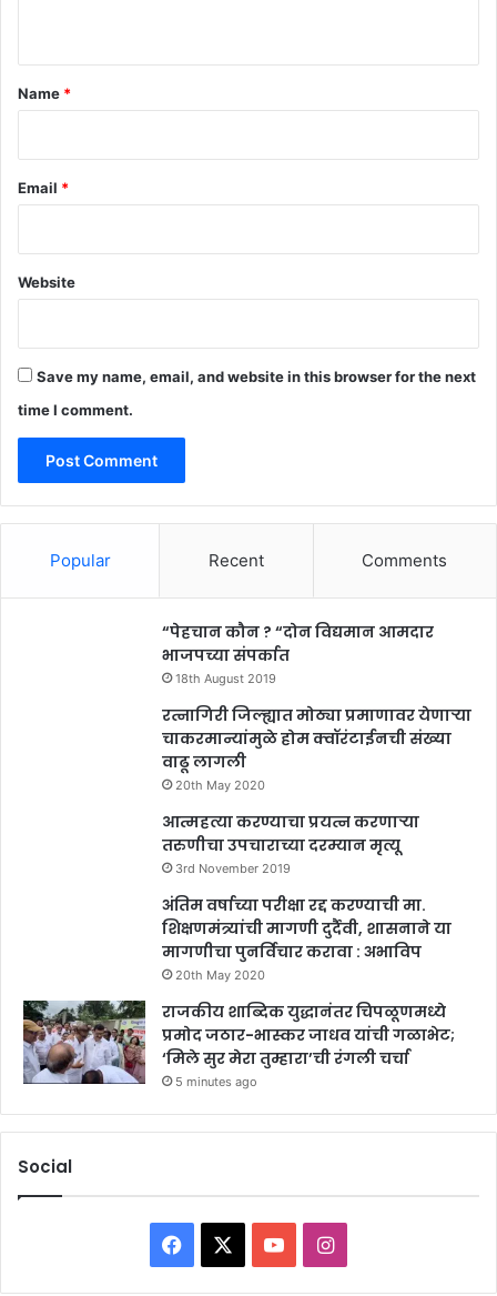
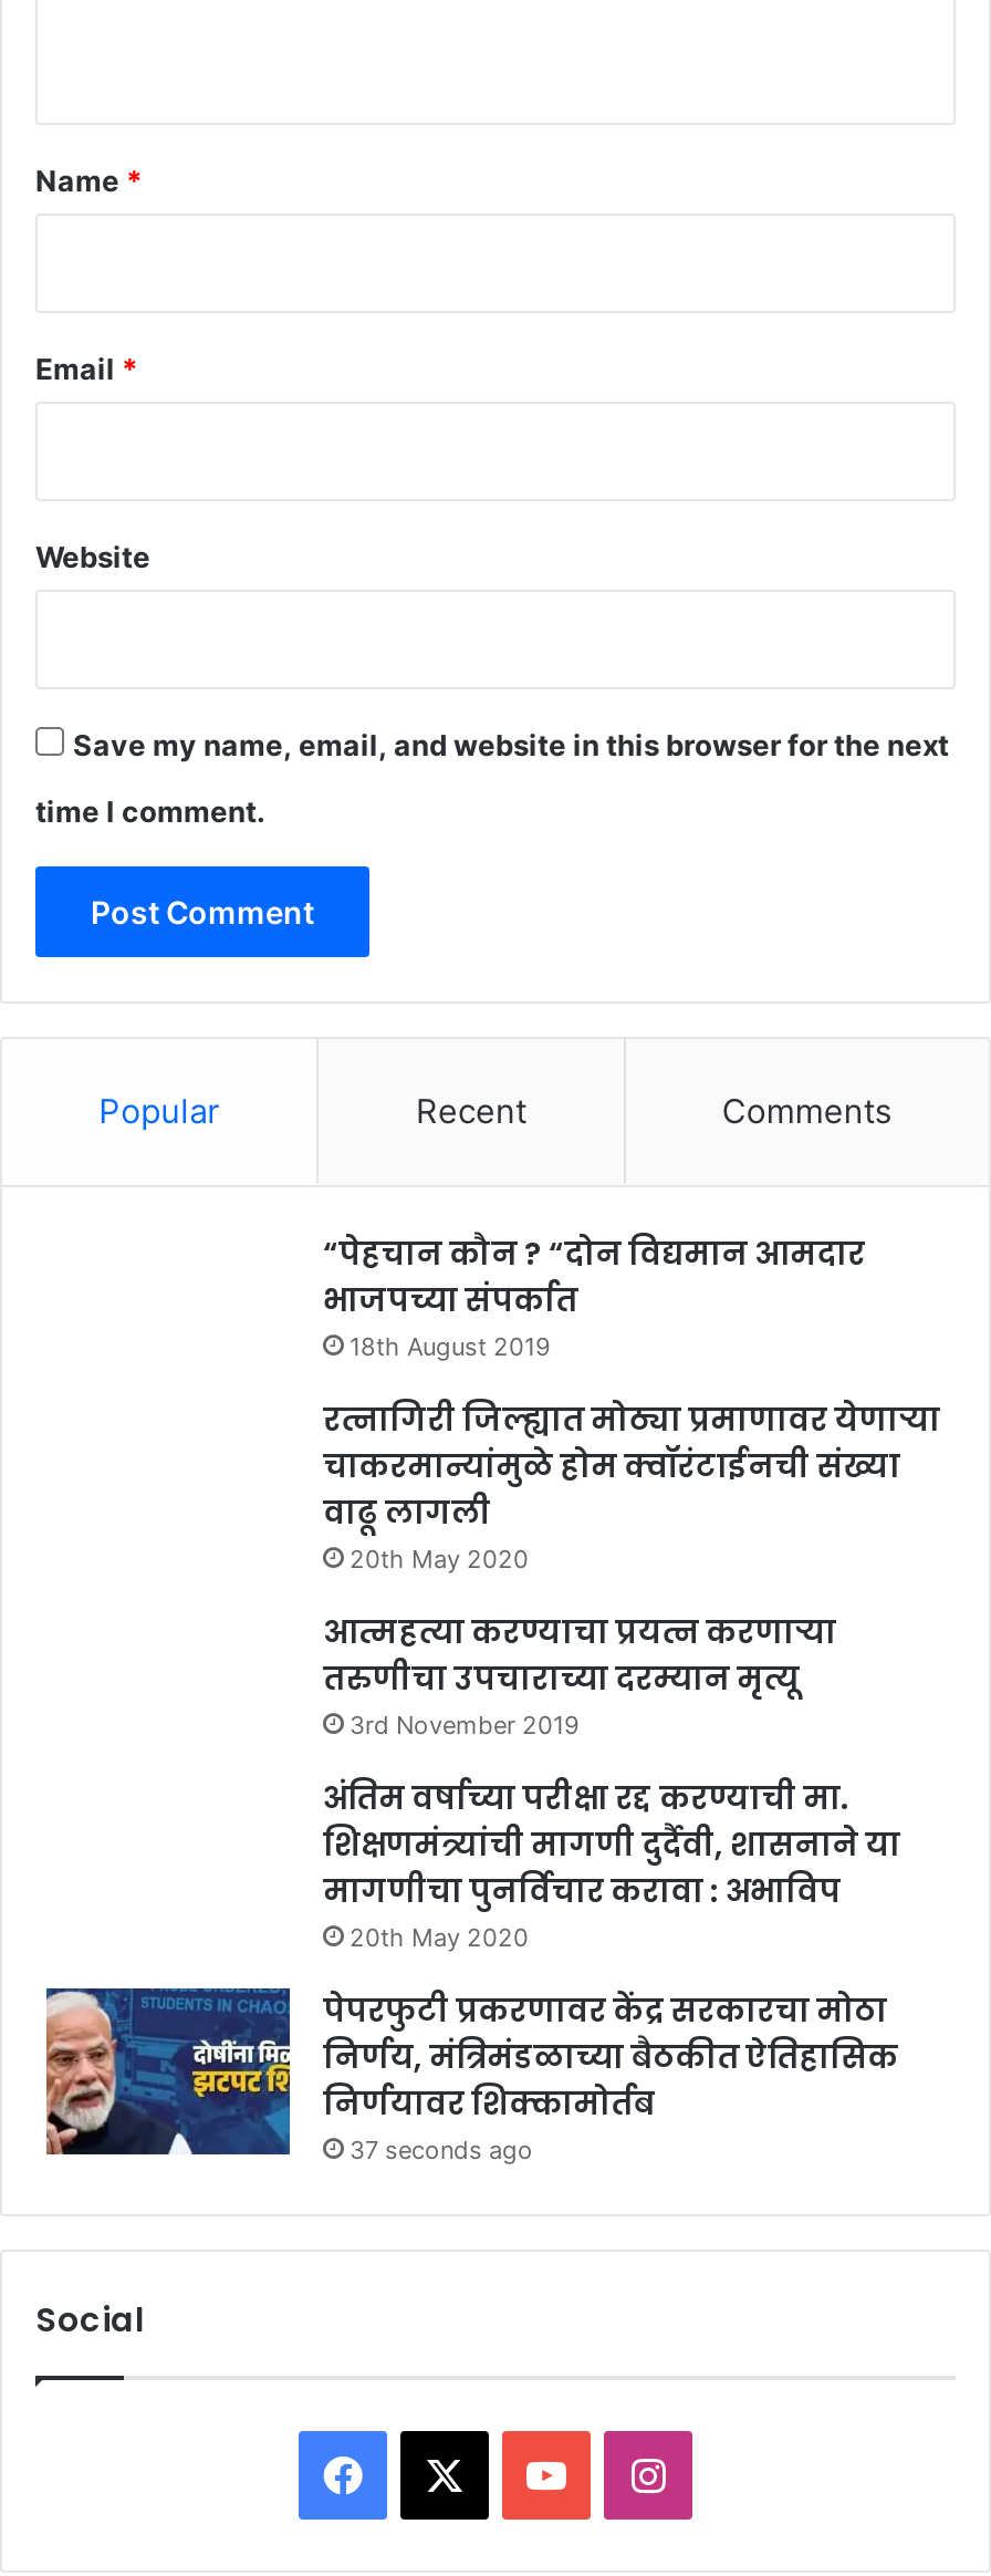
[22,999,455,1089] [image] | राजकीय शाब्दिक युद्धानंतर चिपळूणमध्ये | प्रमोद जठार-भास्कर जाधव यांची गळाभेट; | ‘मिले सुर मेरा तुम्हारा’ची रंगली चर्चा | 5 minutes ago -> [44,1986,898,2165] [image] | पेपरफुटी प्रकरणावर केंद्र सरकारचा मोठा | निर्णय, मंत्रिमंडळाच्या बैठकीत ऐतिहासिक | निर्णयावर शिक्कामोर्तब | 37 seconds ago

